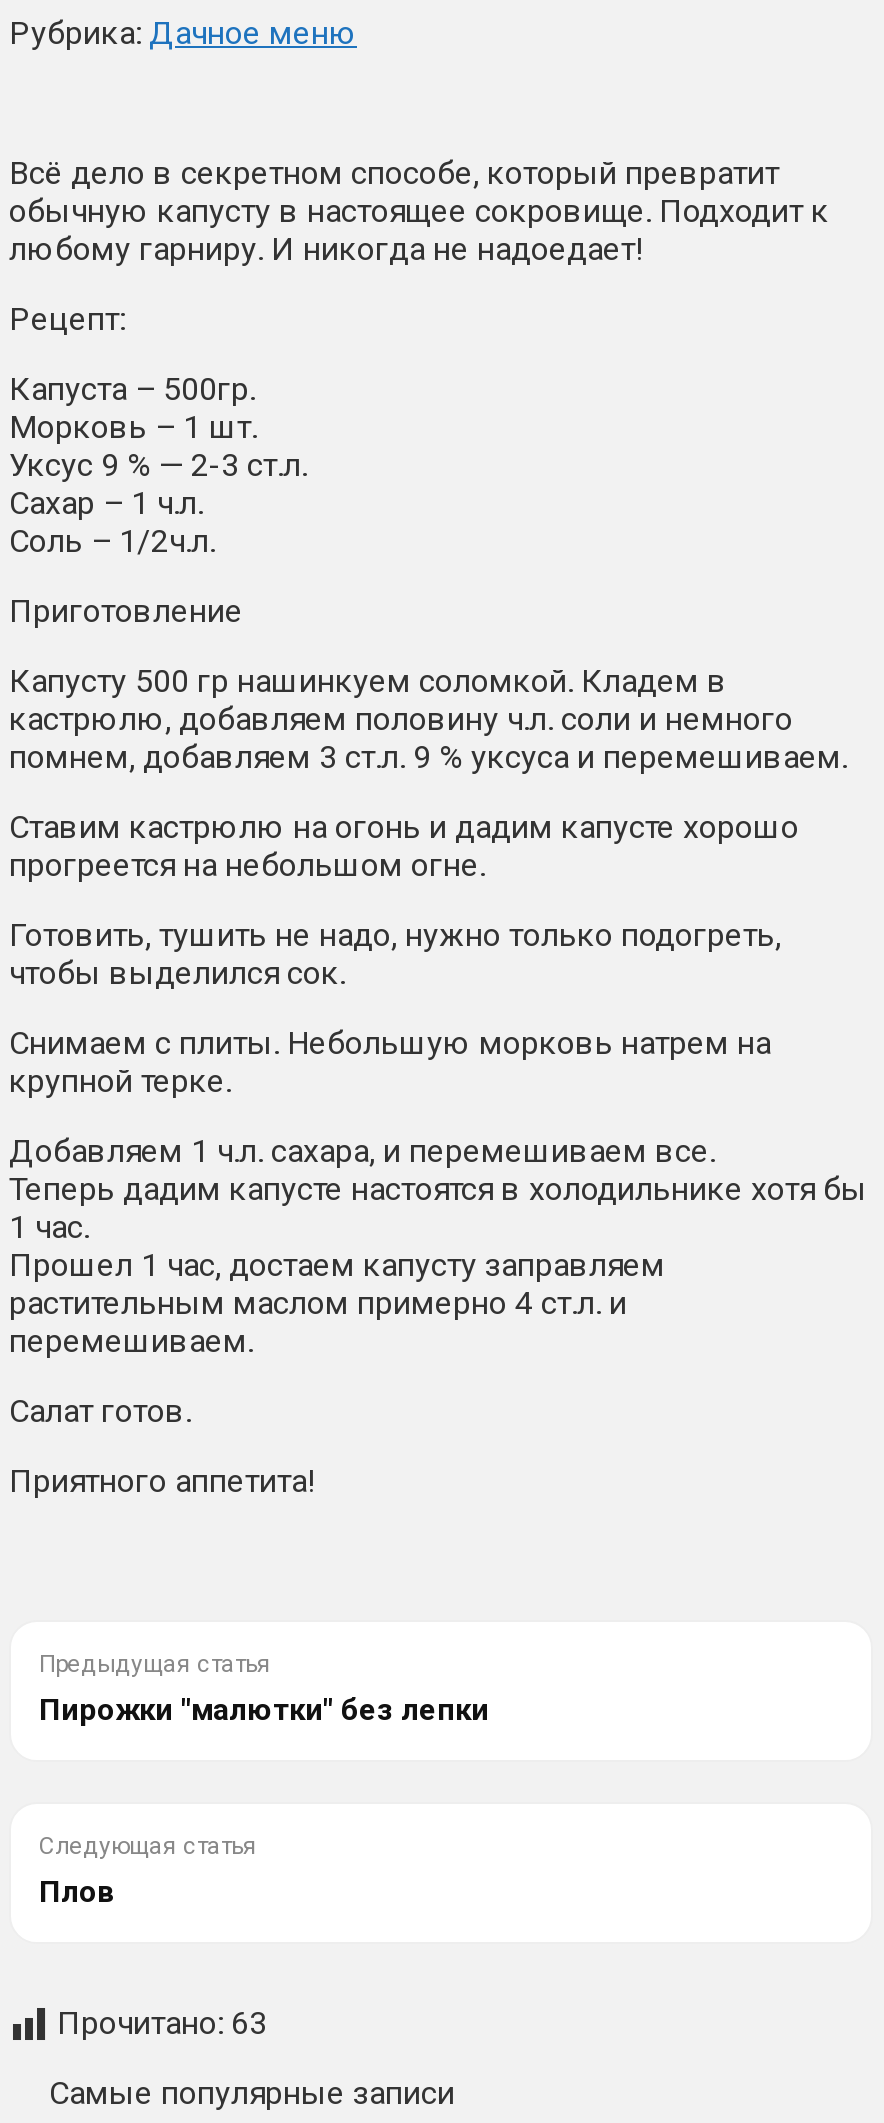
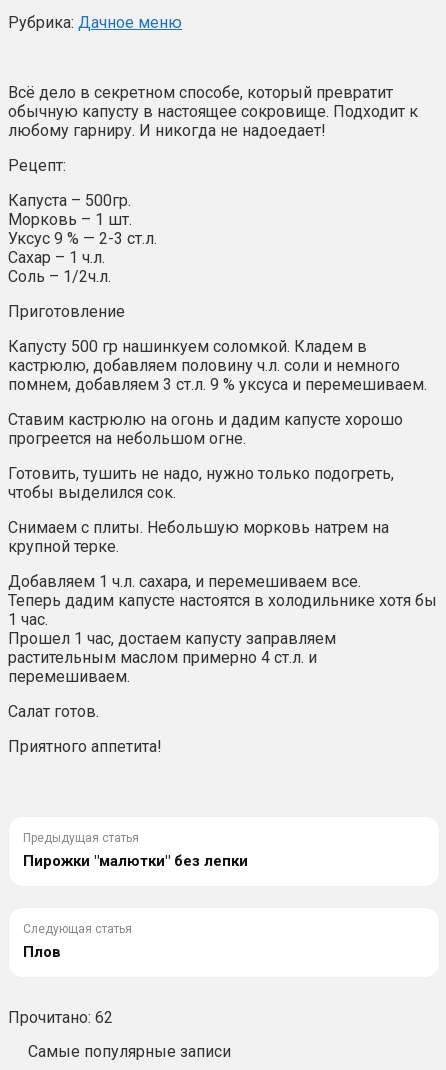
[57,2004,267,2042] Прочитано: 63 -> [8,1008,113,1027] Прочитано: 62

